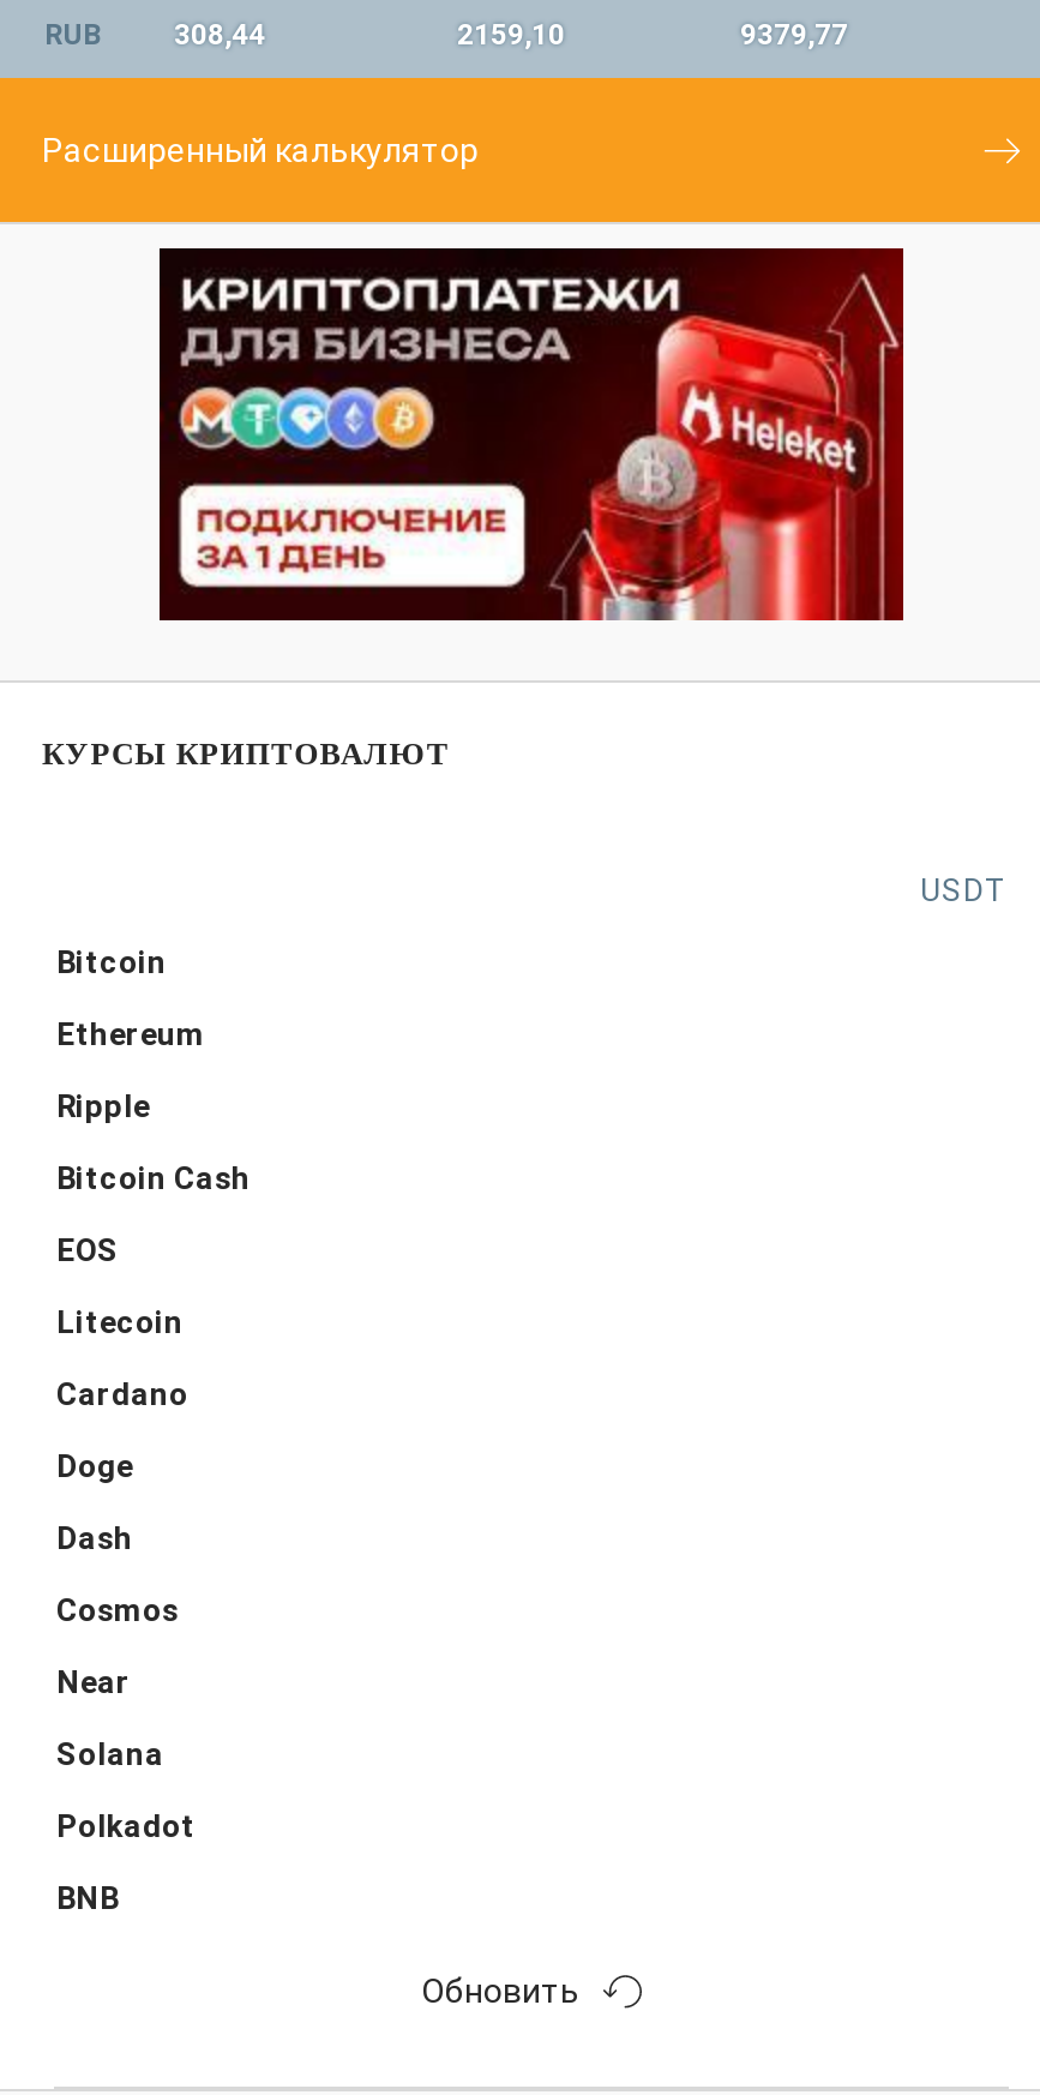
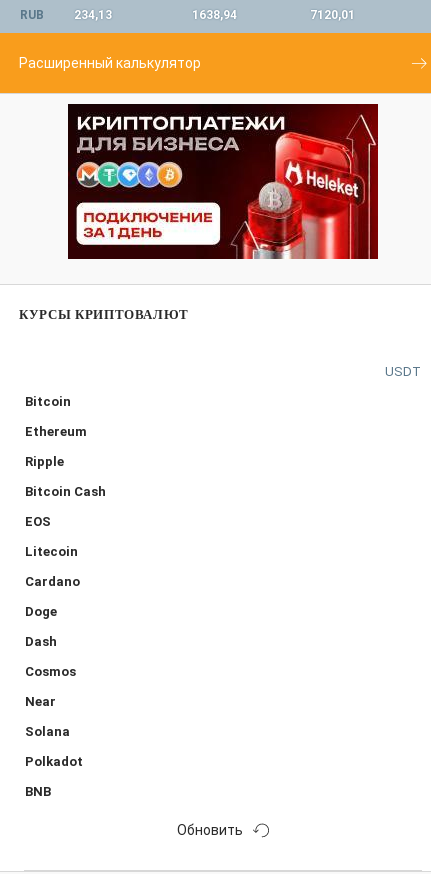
[174,19,265,53] 308,44 -> [74,8,112,22] 234,13
[457,19,565,53] 2159,10 -> [192,8,237,22] 1638,94
[740,19,848,53] 9379,77 -> [310,8,355,22] 7120,01

